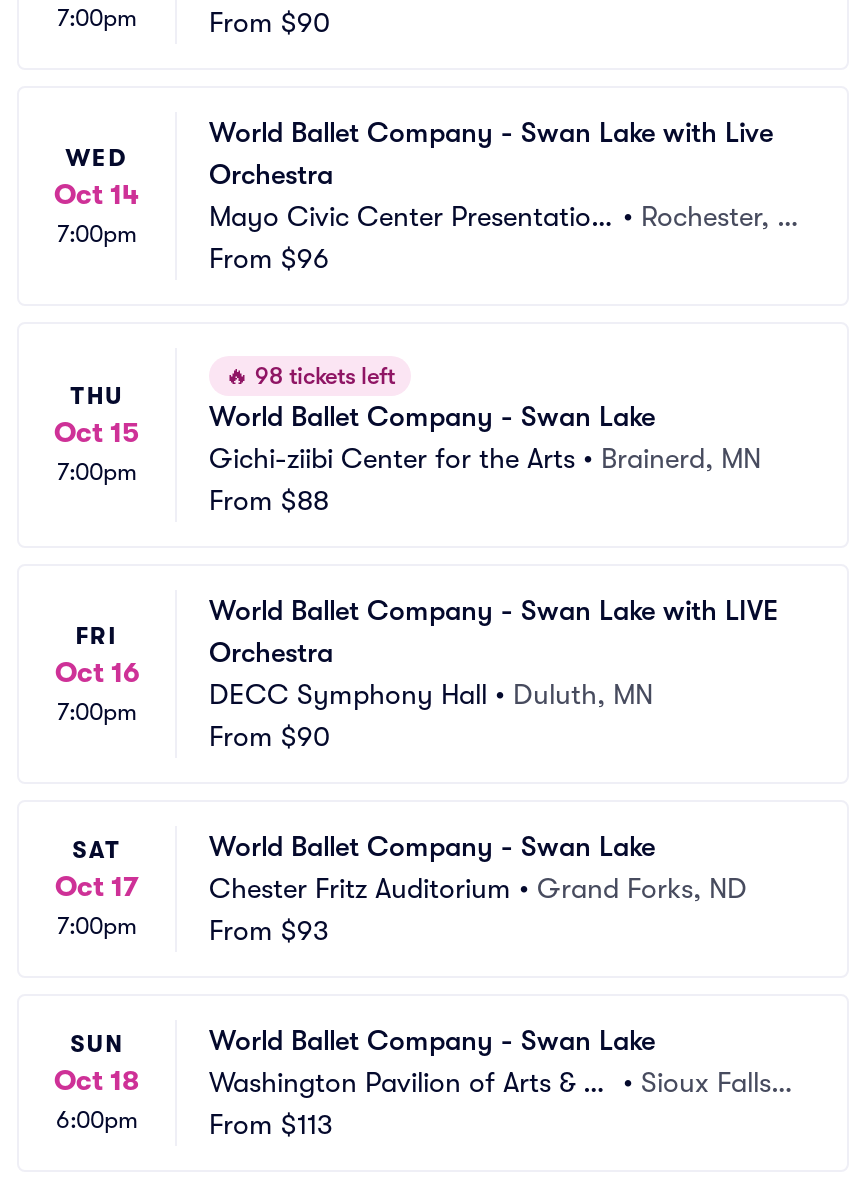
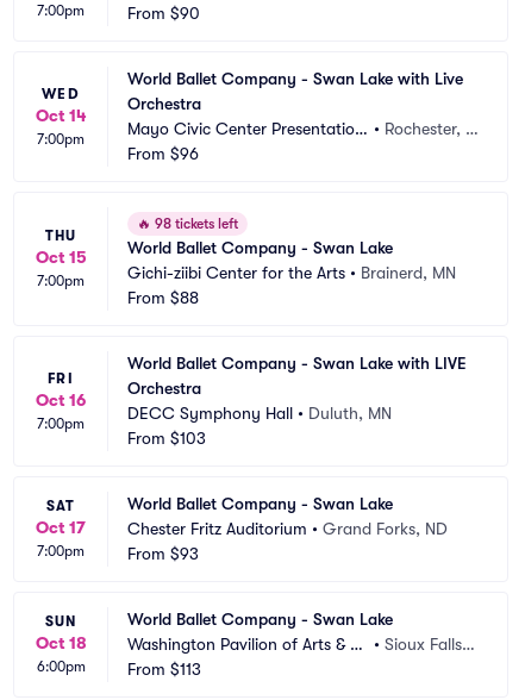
[209,720,331,752] From $90 -> [127,429,206,448] From $103

